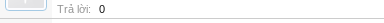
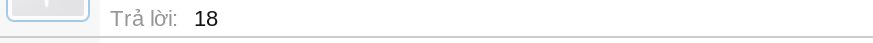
[57,3,105,15] Trả lời: 0 -> [110,6,218,30] Trả lời: 18

